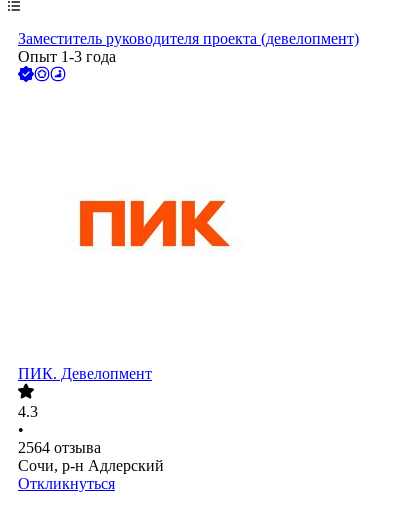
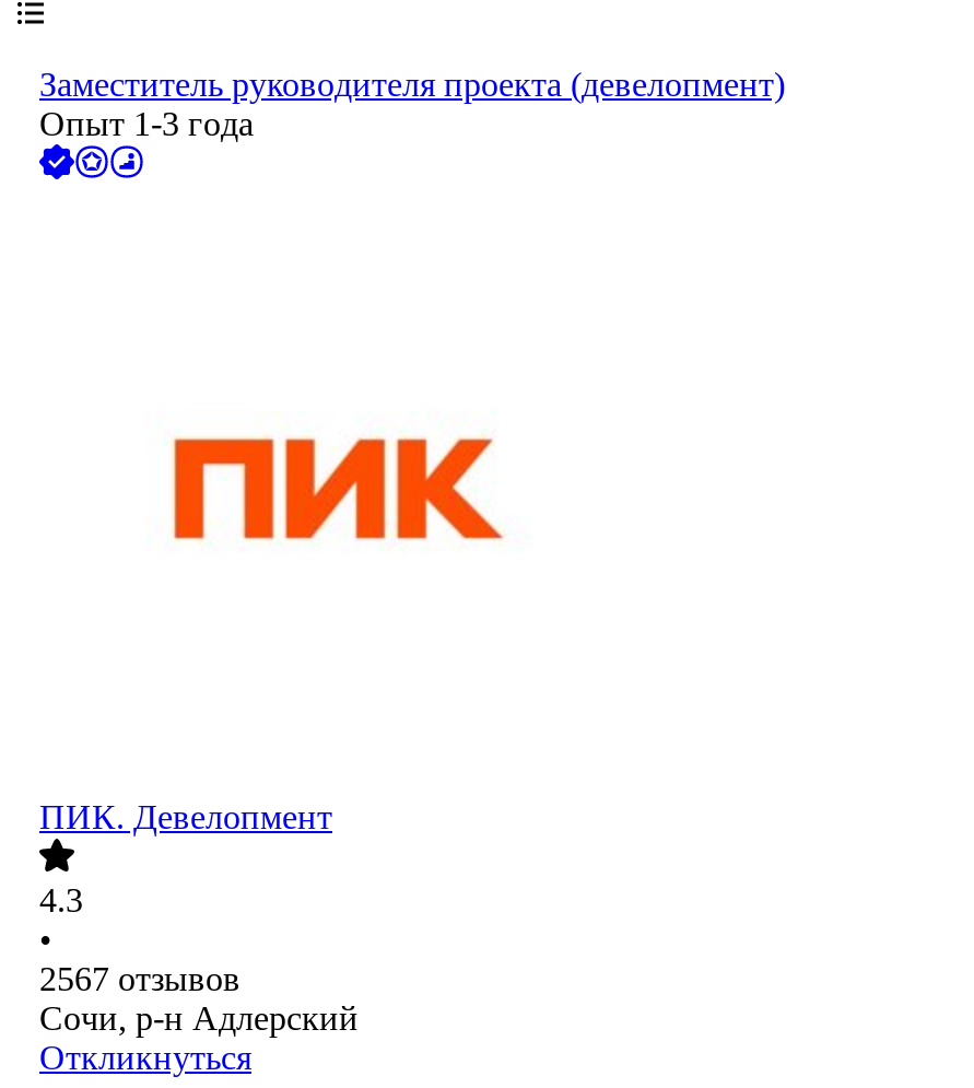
[18,439,101,456] 2564 отзыва -> [39,961,240,998] 2567 отзывов

